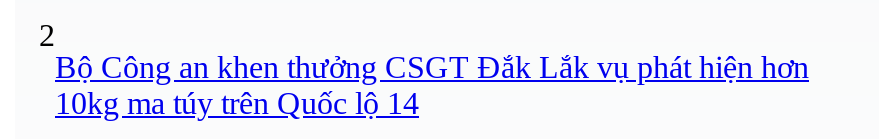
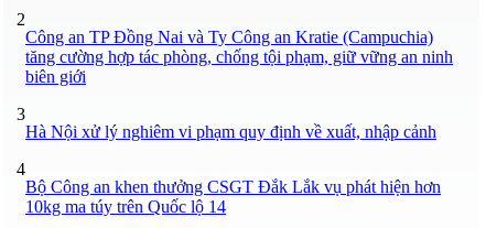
none -> [17,27,453,178] Công an TP Đồng Nai và Ty Công an Kratie (Campuchia) | tăng cường hợp tác phòng, chống tội phạm, giữ vững an ninh | biên giới | 3 | Hà Nội xử lý nghiêm vi phạm quy định về xuất, nhập cảnh | 4

